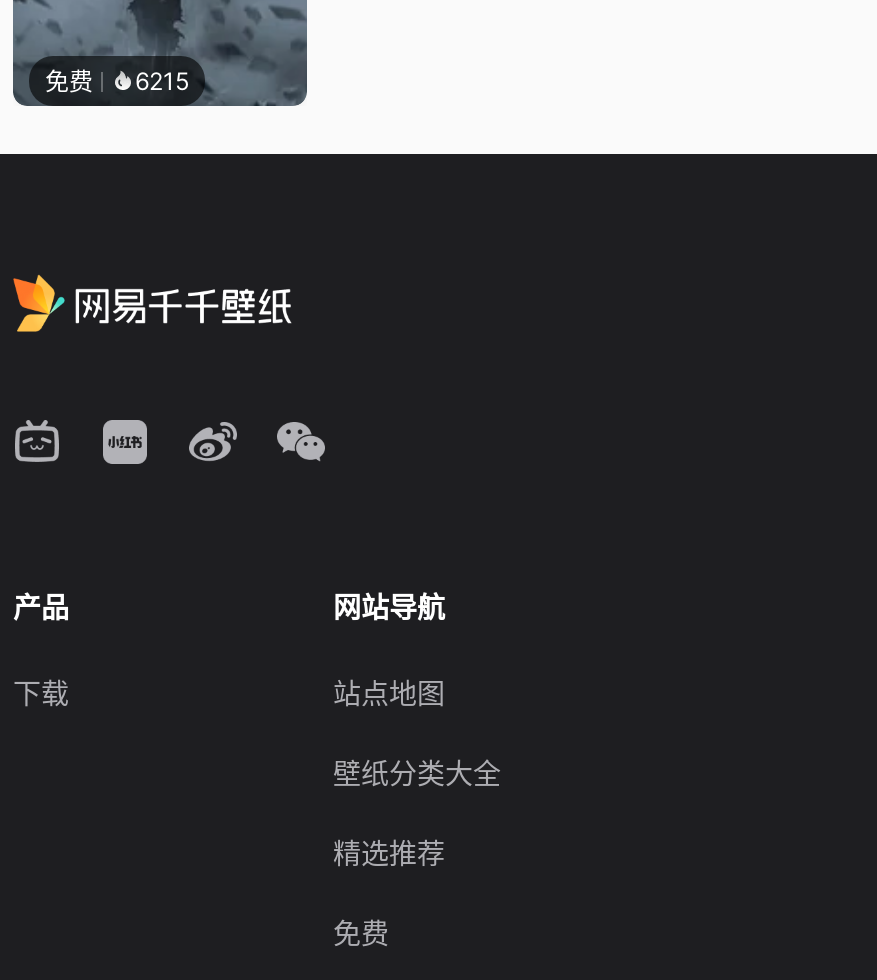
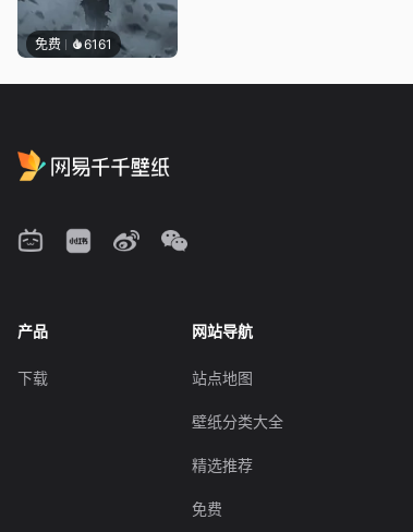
[45,66,189,96] 免费 6215 -> [35,36,112,52] 免费 6161

